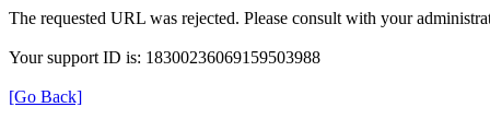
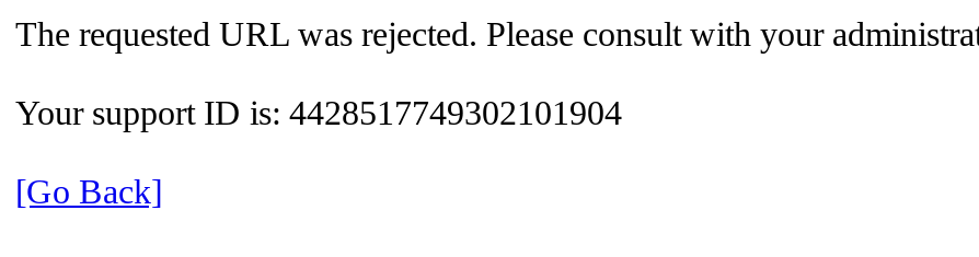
[9,48,320,67] Your support ID is: 18300236069159503988 -> [15,94,622,131] Your support ID is: 4428517749302101904

